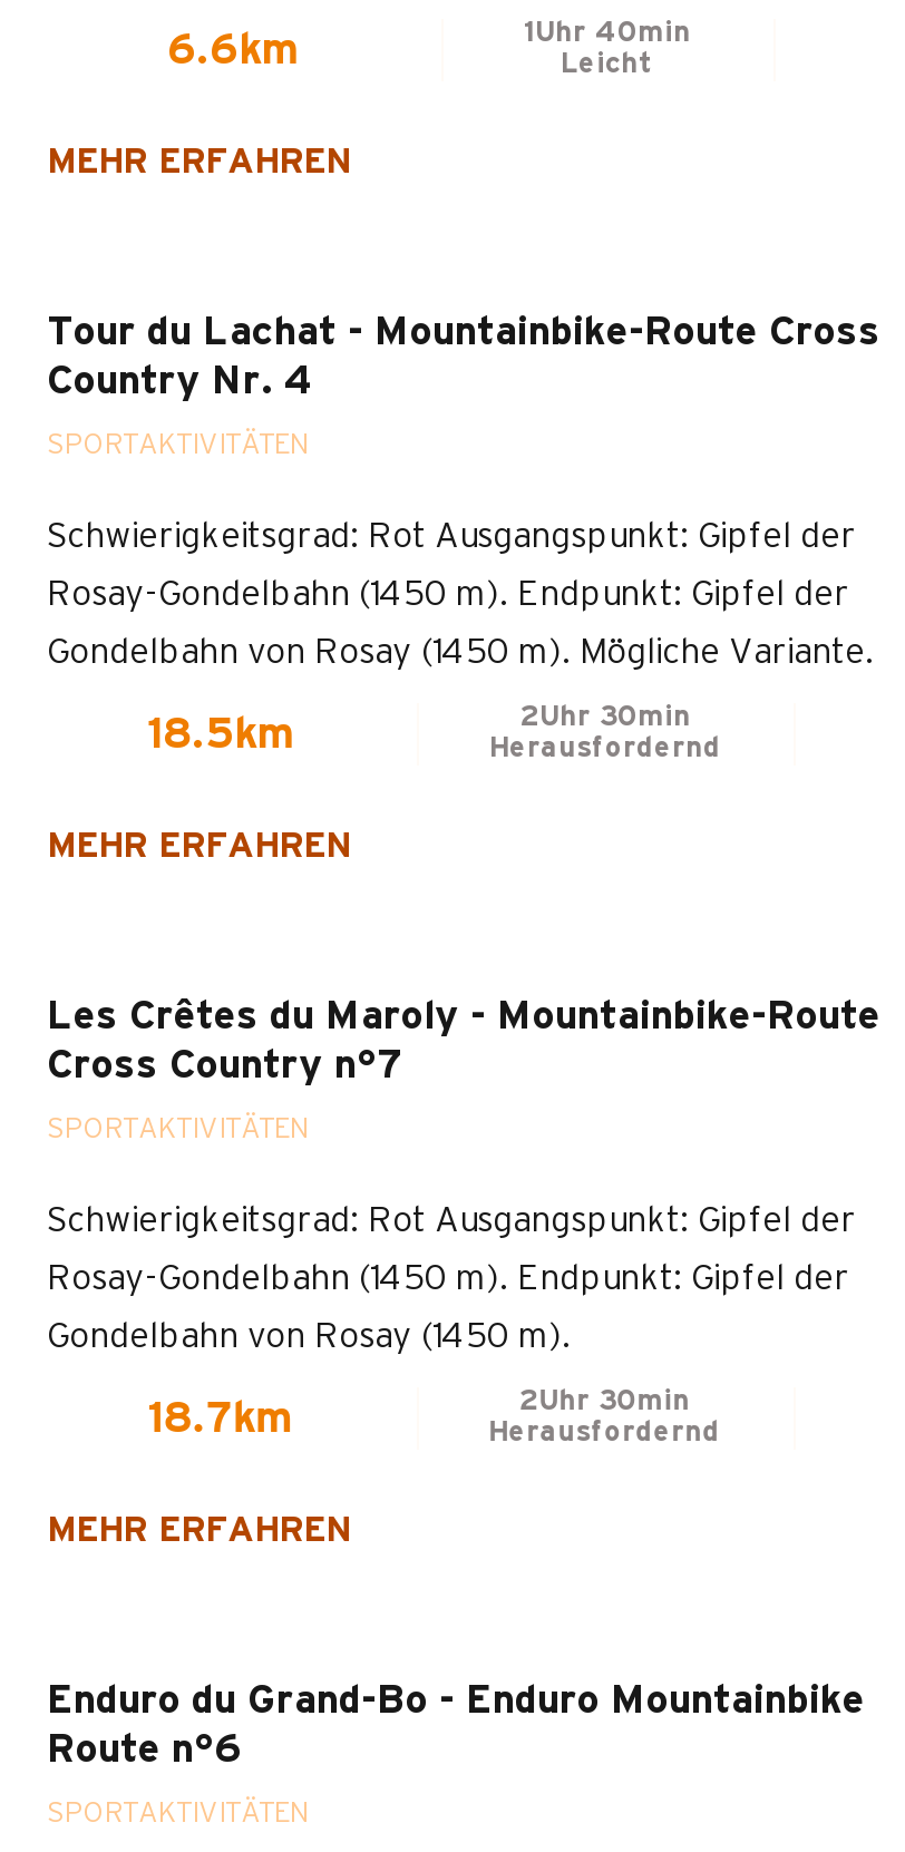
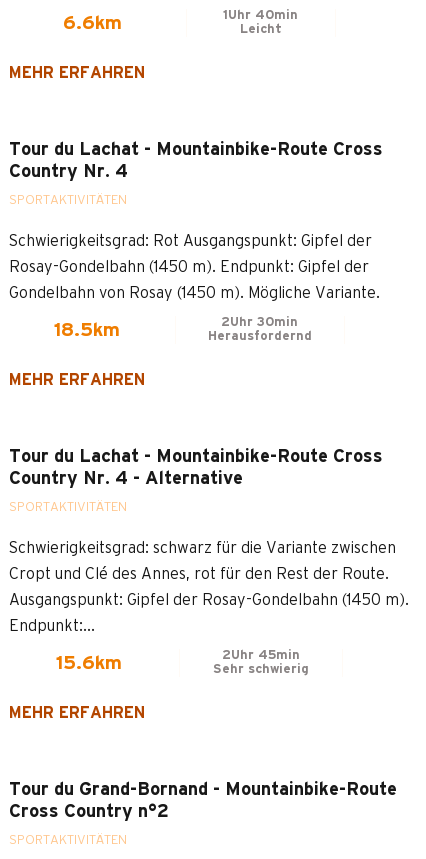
[47,998,880,1087] Les Crêtes du Maroly - Mountainbike-Route | Cross Country n°7 -> [9,448,383,488] Tour du Lachat - Mountainbike-Route Cross | Country Nr. 4 - Alternative
[47,1203,856,1448] Schwierigkeitsgrad: Rot Ausgangspunkt: Gipfel der | Rosay-Gondelbahn (1450 m). Endpunkt: Gipfel der | Gondelbahn von Rosay (1450 m). | 18.7km | 2Uhr 30min | Herausfordernd -> [9,540,409,676] Schwierigkeitsgrad: schwarz für die Variante zwischen | Cropt und Clé des Annes, rot für den Rest der Route. | Ausgangspunkt: Gipfel der Rosay-Gondelbahn (1450 m). | Endpunkt:... | 15.6km | 2Uhr 45min | Sehr schwierig
[47,1682,865,1771] Enduro du Grand-Bo - Enduro Mountainbike | Route n°6 -> [9,781,397,821] Tour du Grand-Bornand - Mountainbike-Route | Cross Country n°2

